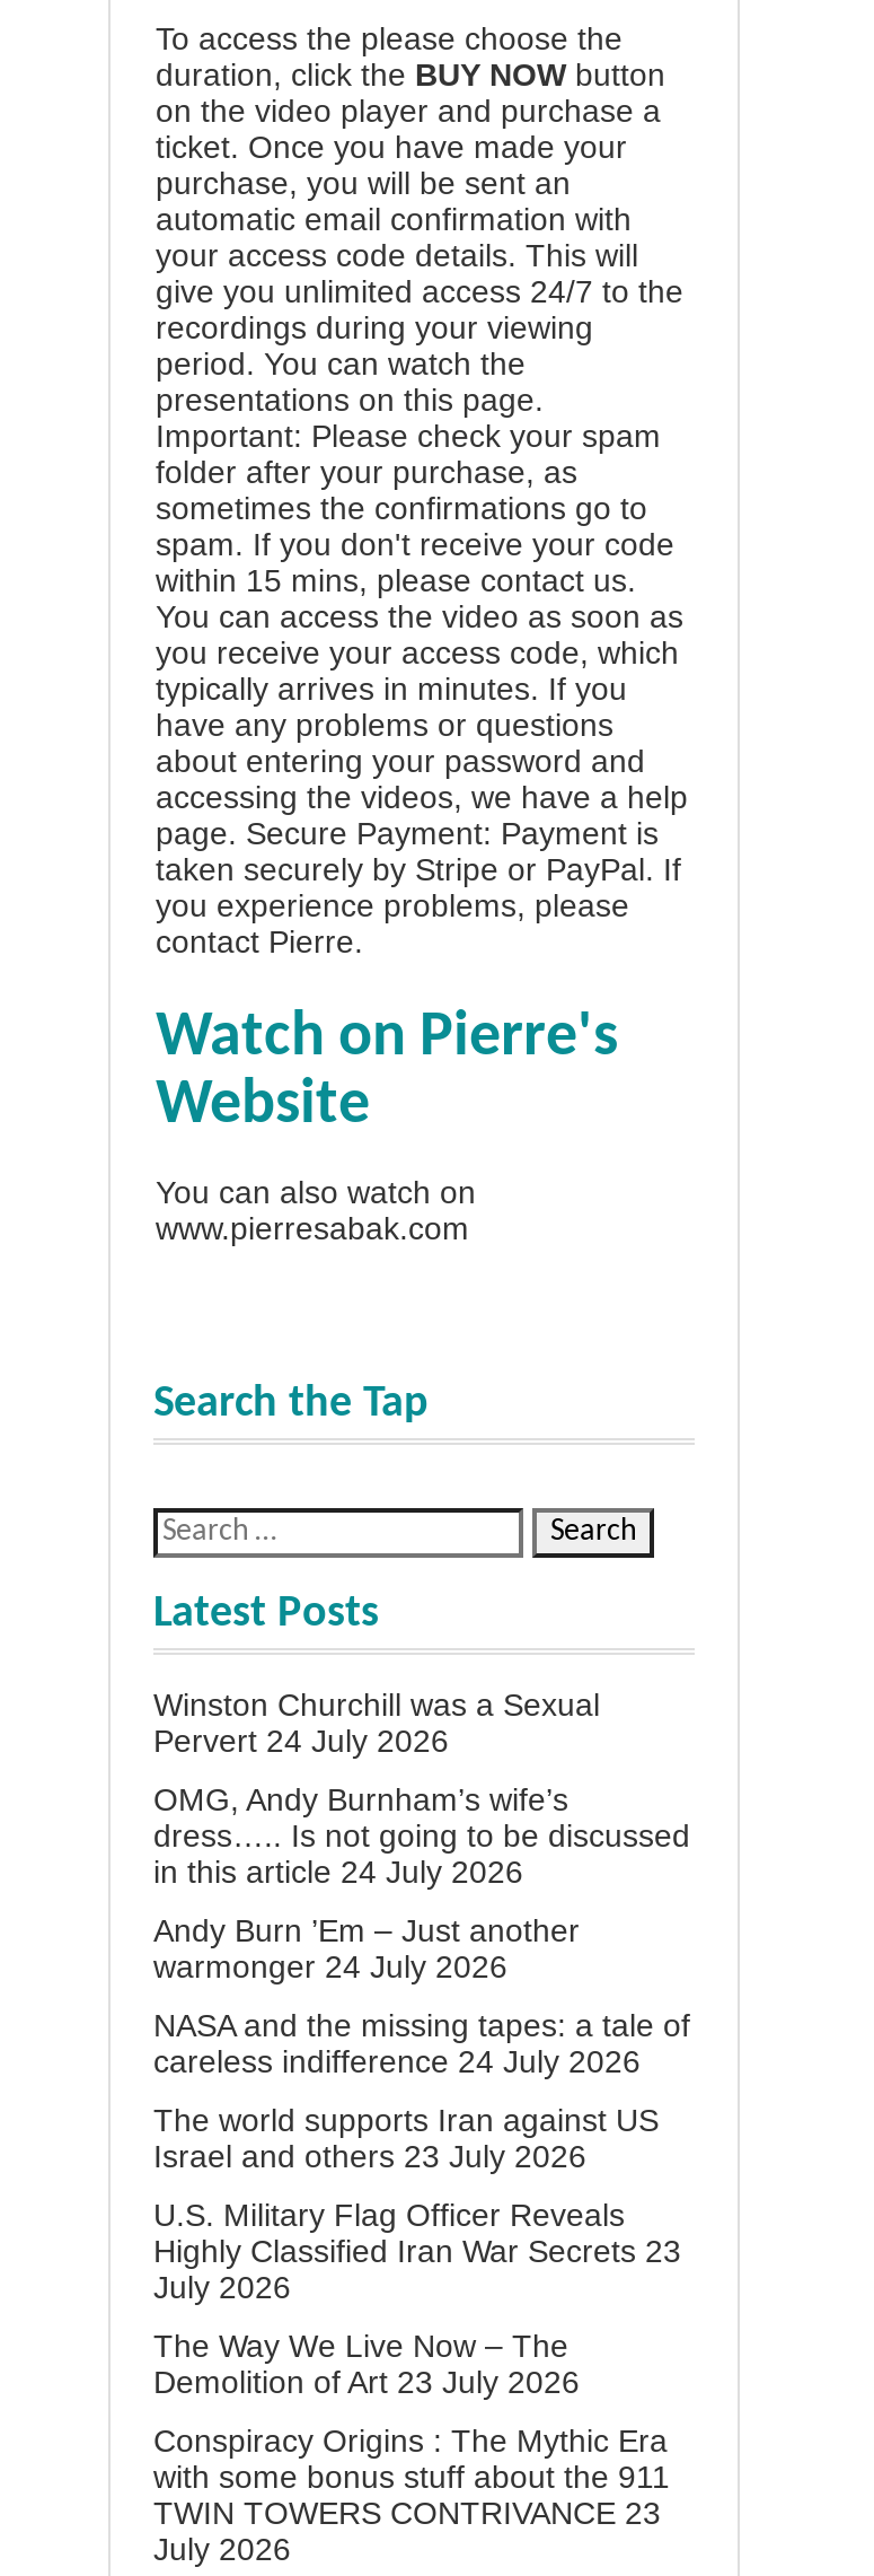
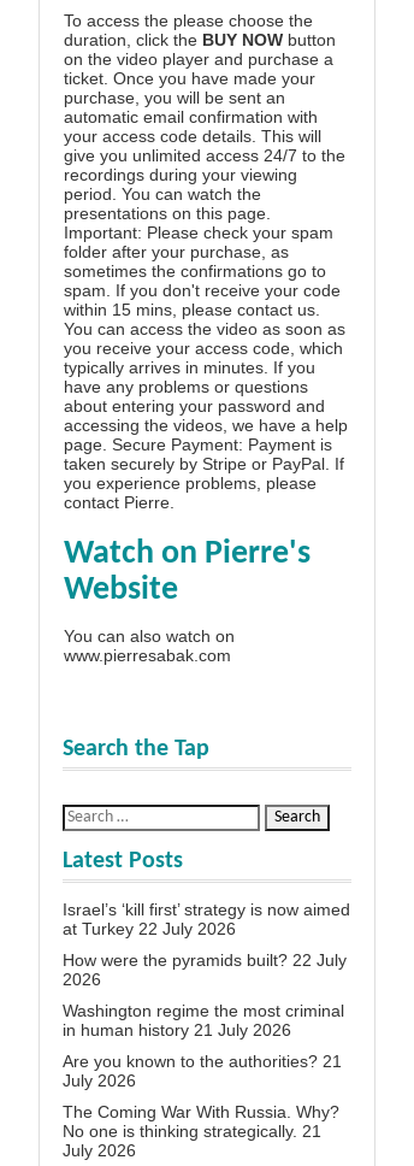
[153,1685,690,2268] Winston Churchill was a Sexual | Pervert 24 July 2026 | OMG, Andy Burnham’s wife’s | dress….. Is not going to be discussed | in this article 24 July 2026 | Andy Burn ’Em – Just another | warmonger 24 July 2026 | NASA and the missing tapes: a tale of | careless indifference 24 July 2026 | The world supports Iran against US | Israel and others 23 July 2026 | U.S. Military Flag Officer Reveals | Highly Classified Iran War Secrets 23 -> [63,899,350,1070] Israel’s ‘kill first’ strategy is now aimed | at Turkey 22 July 2026 | How were the pyramids built? 22 July | 2026 | Washington regime the most criminal | in human history 21 July 2026 | Are you known to the authorities? 21
[153,2327,670,2530] The Way We Live Now – The | Demolition of Art 23 July 2026 | Conspiracy Origins : The Mythic Era | with some bonus stuff about the 911 | TWIN TOWERS CONTRIVANCE 23 -> [63,1102,339,1140] The Coming War With Russia. Why? | No one is thinking strategically. 21

